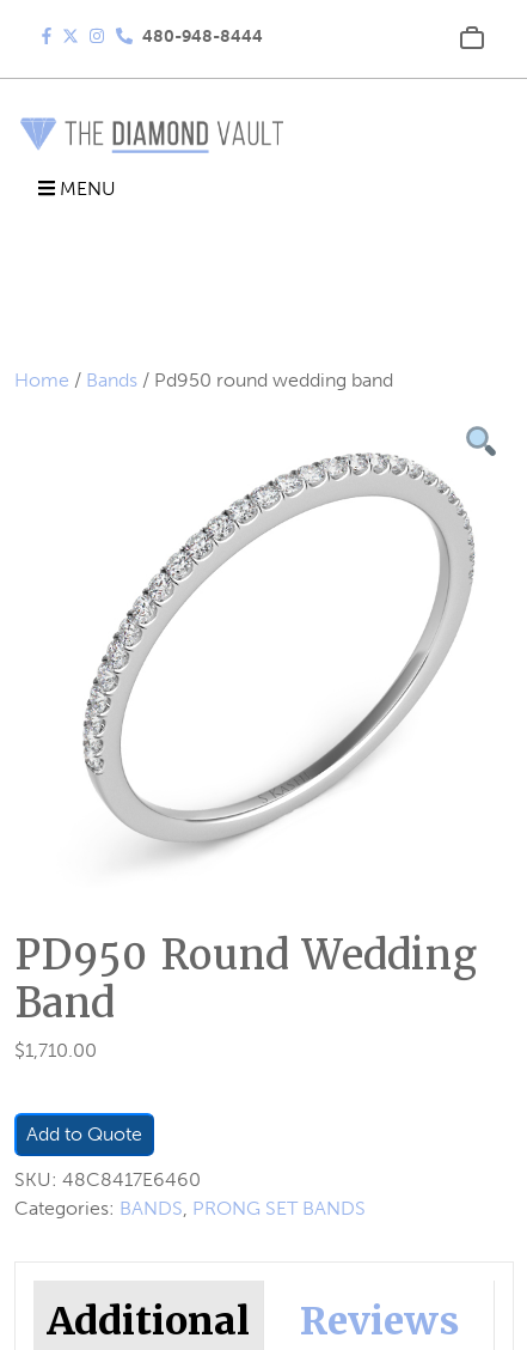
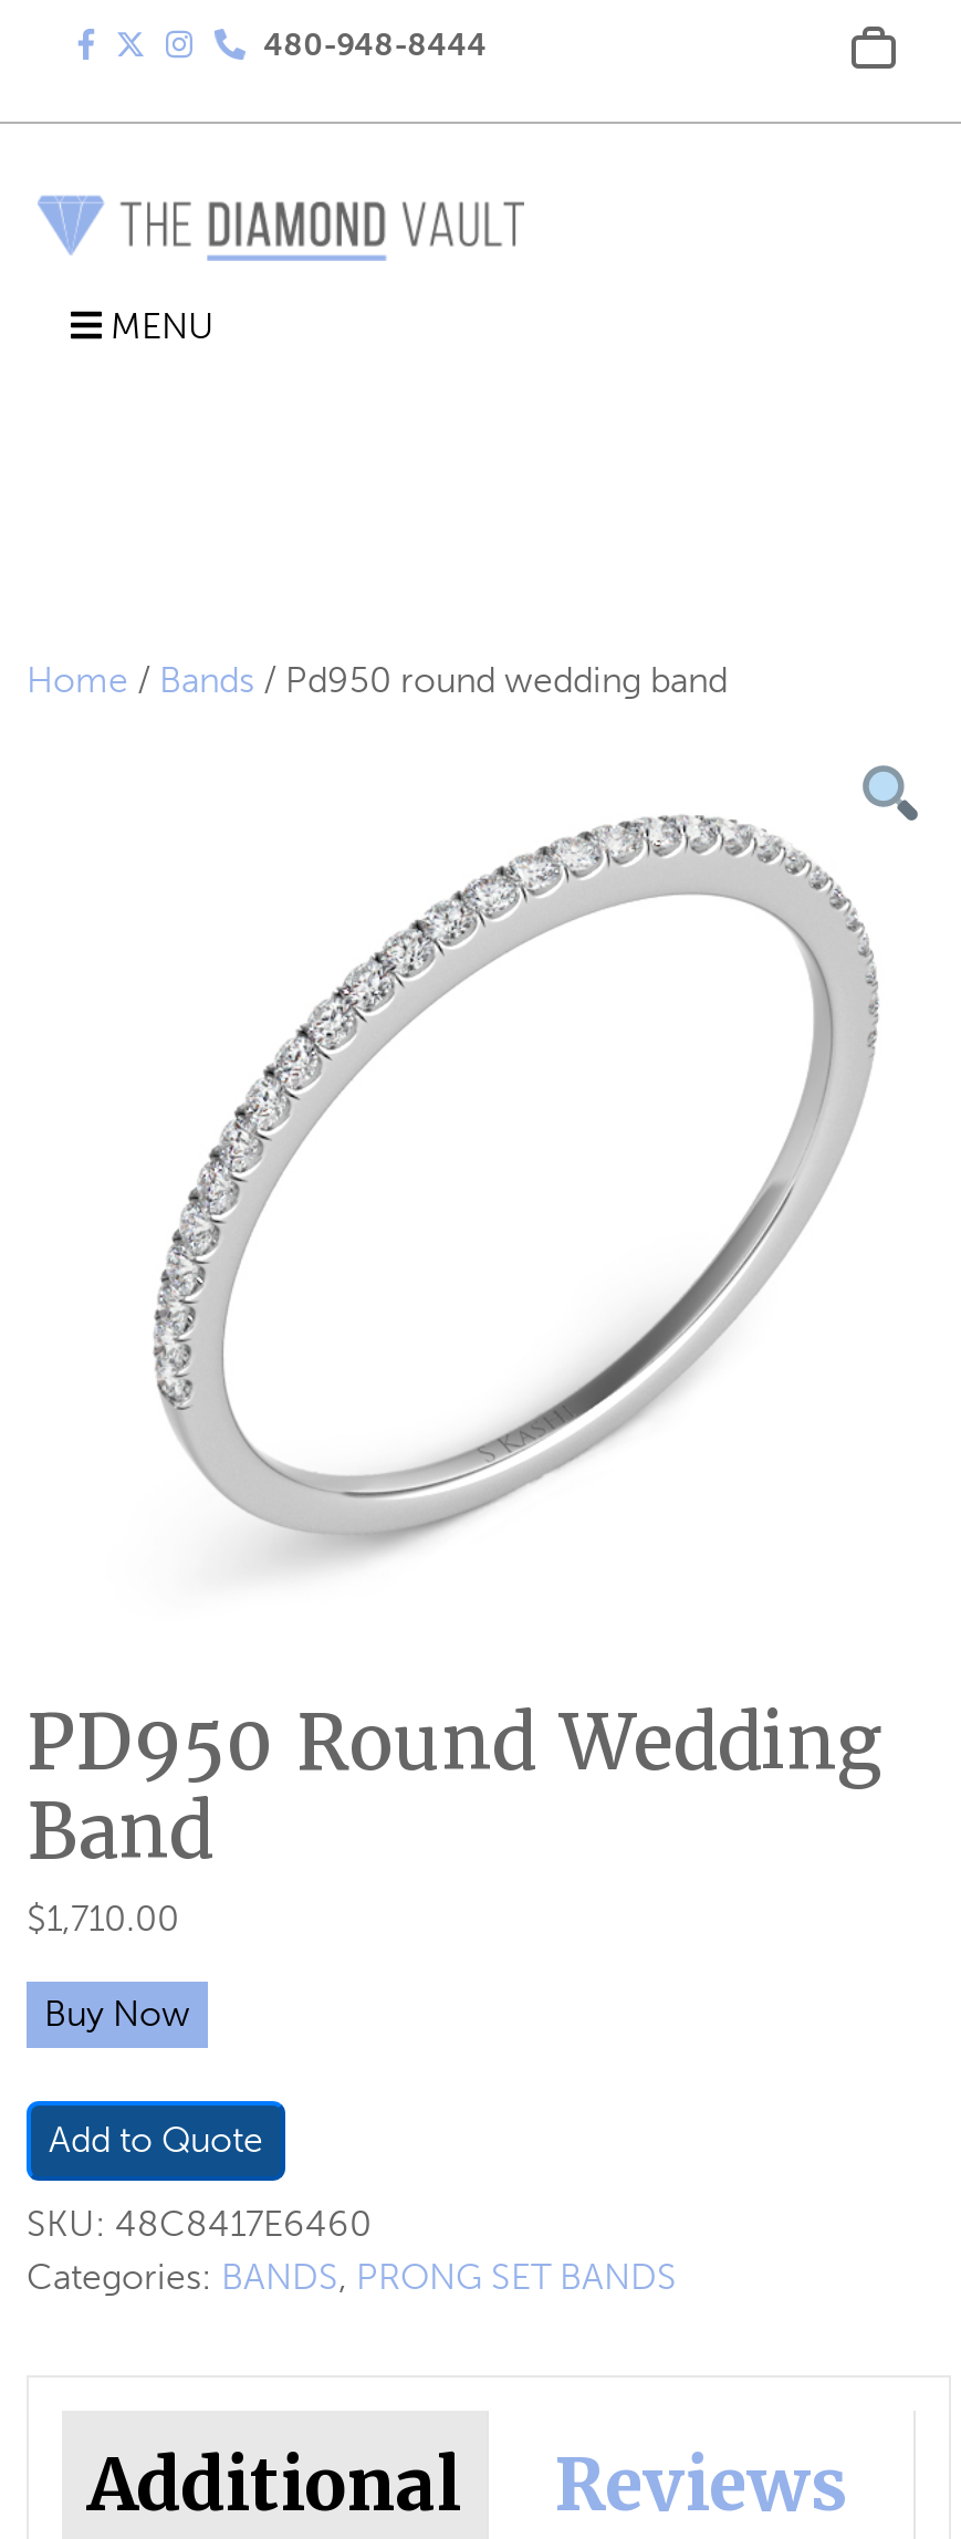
none -> [44,1992,190,2034] Buy Now

